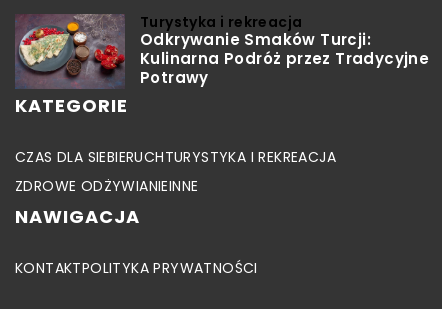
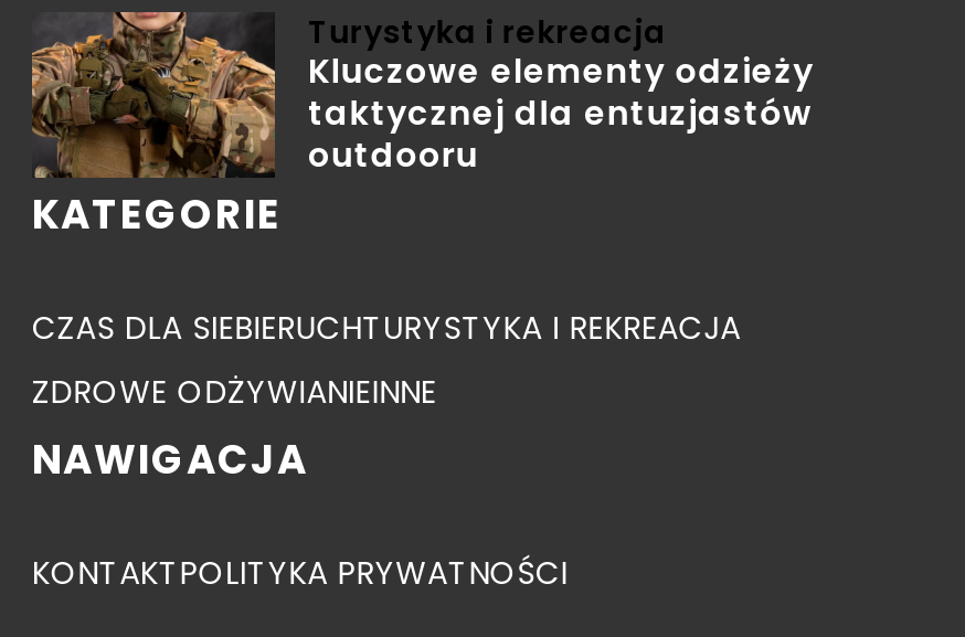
[15,14,429,89] [image] | Odkrywanie Smaków Turcji: | Kulinarna Podróż przez Tradycyjne | Potrawy -> [32,11,814,179] [image] | Kluczowe elementy odzieży | taktycznej dla entuzjastów | outdooru

